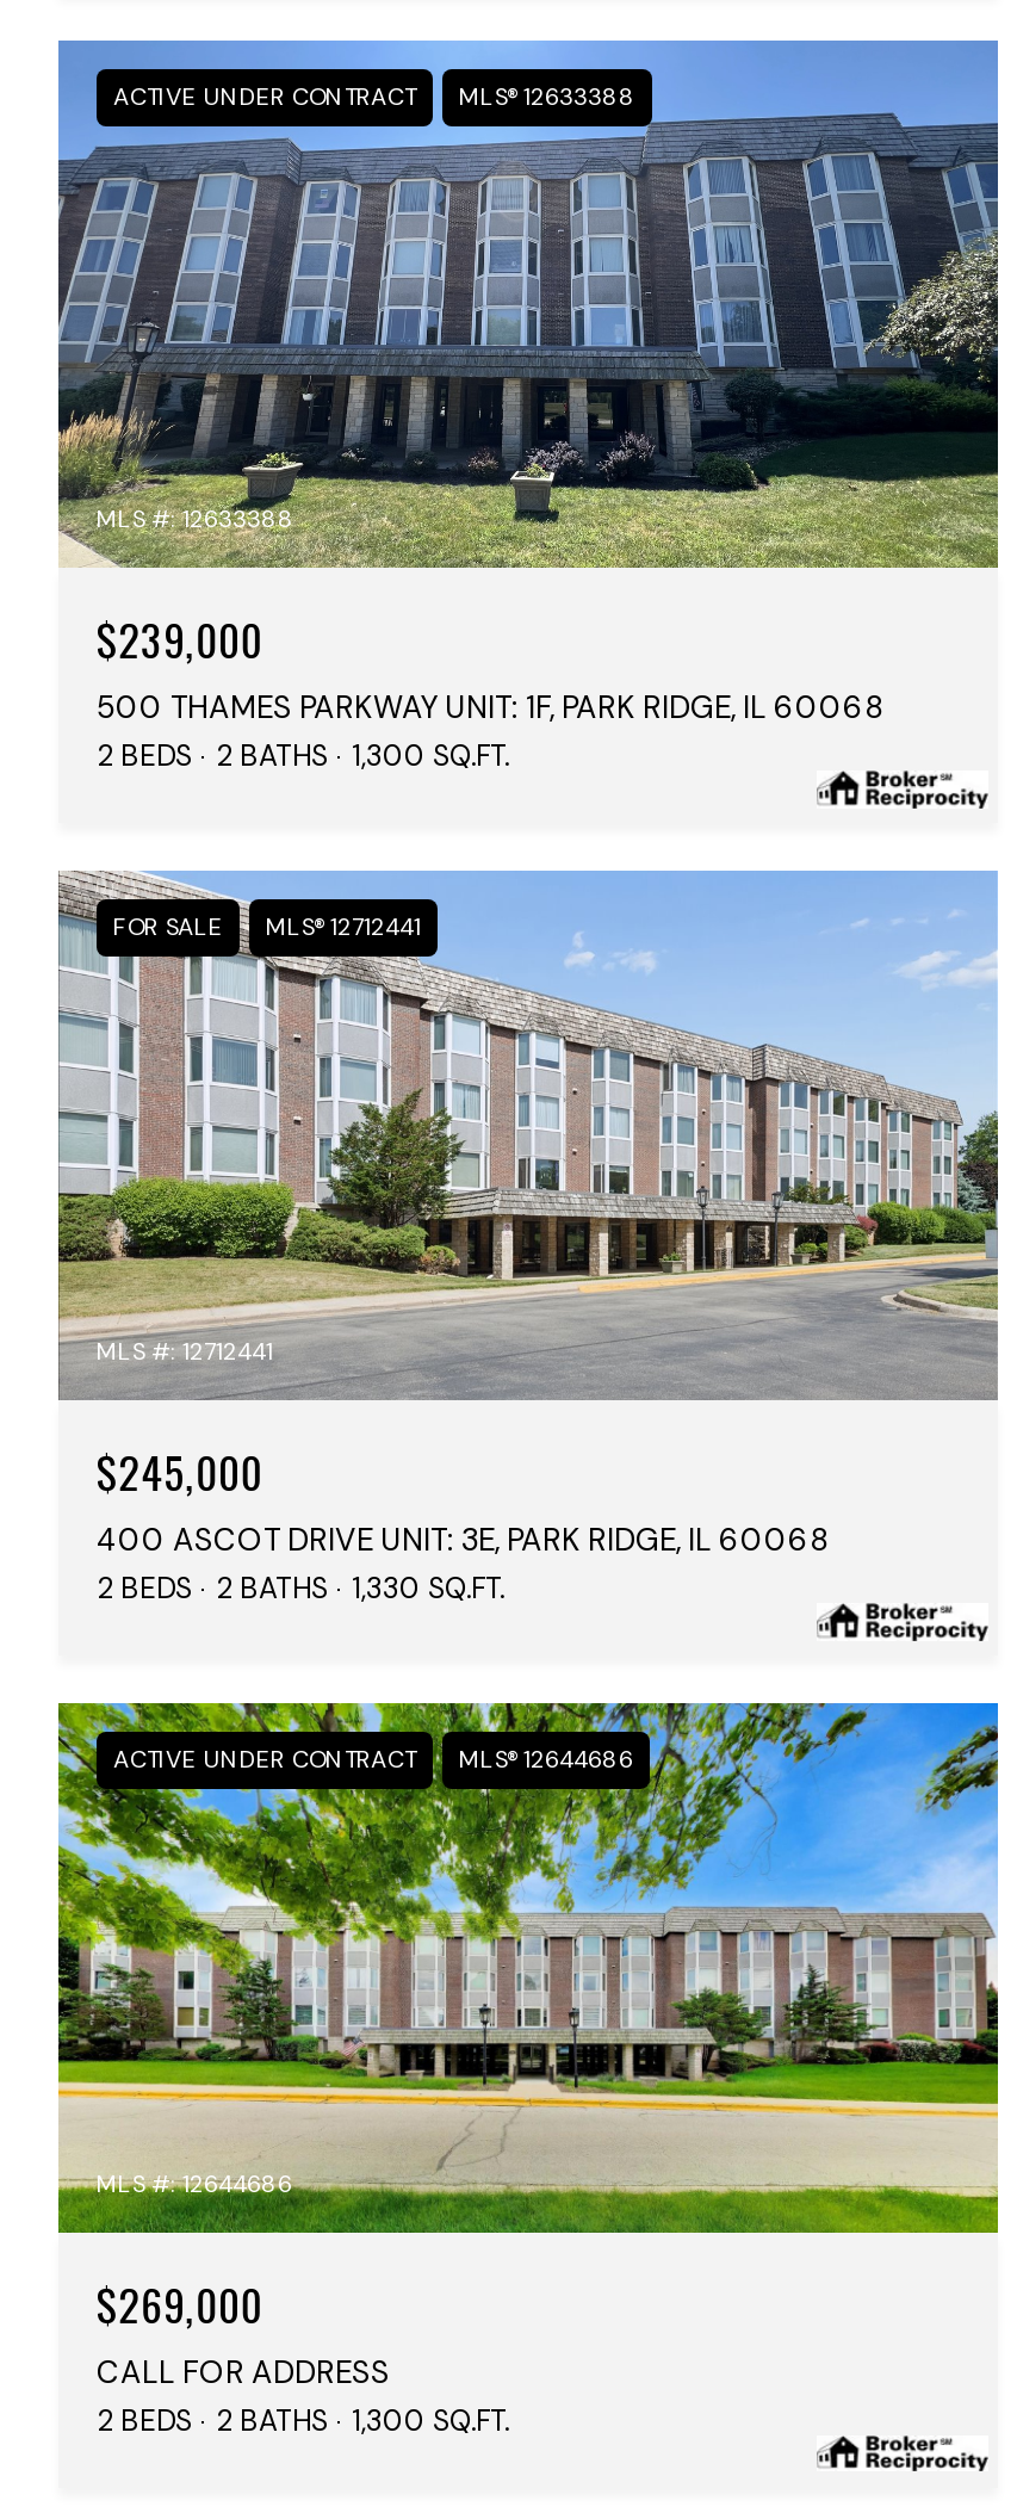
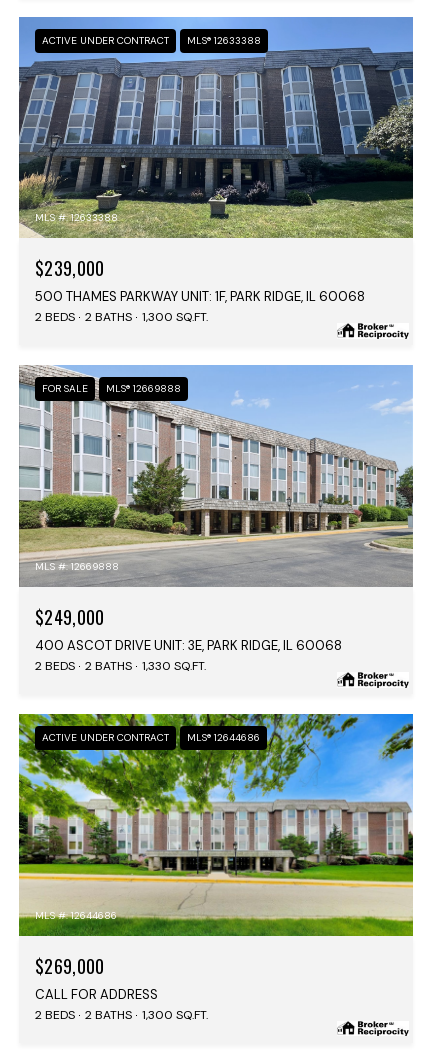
[113,912,421,943] FOR SALE MLS® 12712441 -> [42,382,181,395] FOR SALE MLS® 12669888
[97,1336,273,1367] MLS #: 12712441 -> [35,560,119,573] MLS #: 12669888
[97,1441,263,1503] $245,000 -> [35,604,105,630] $249,000

